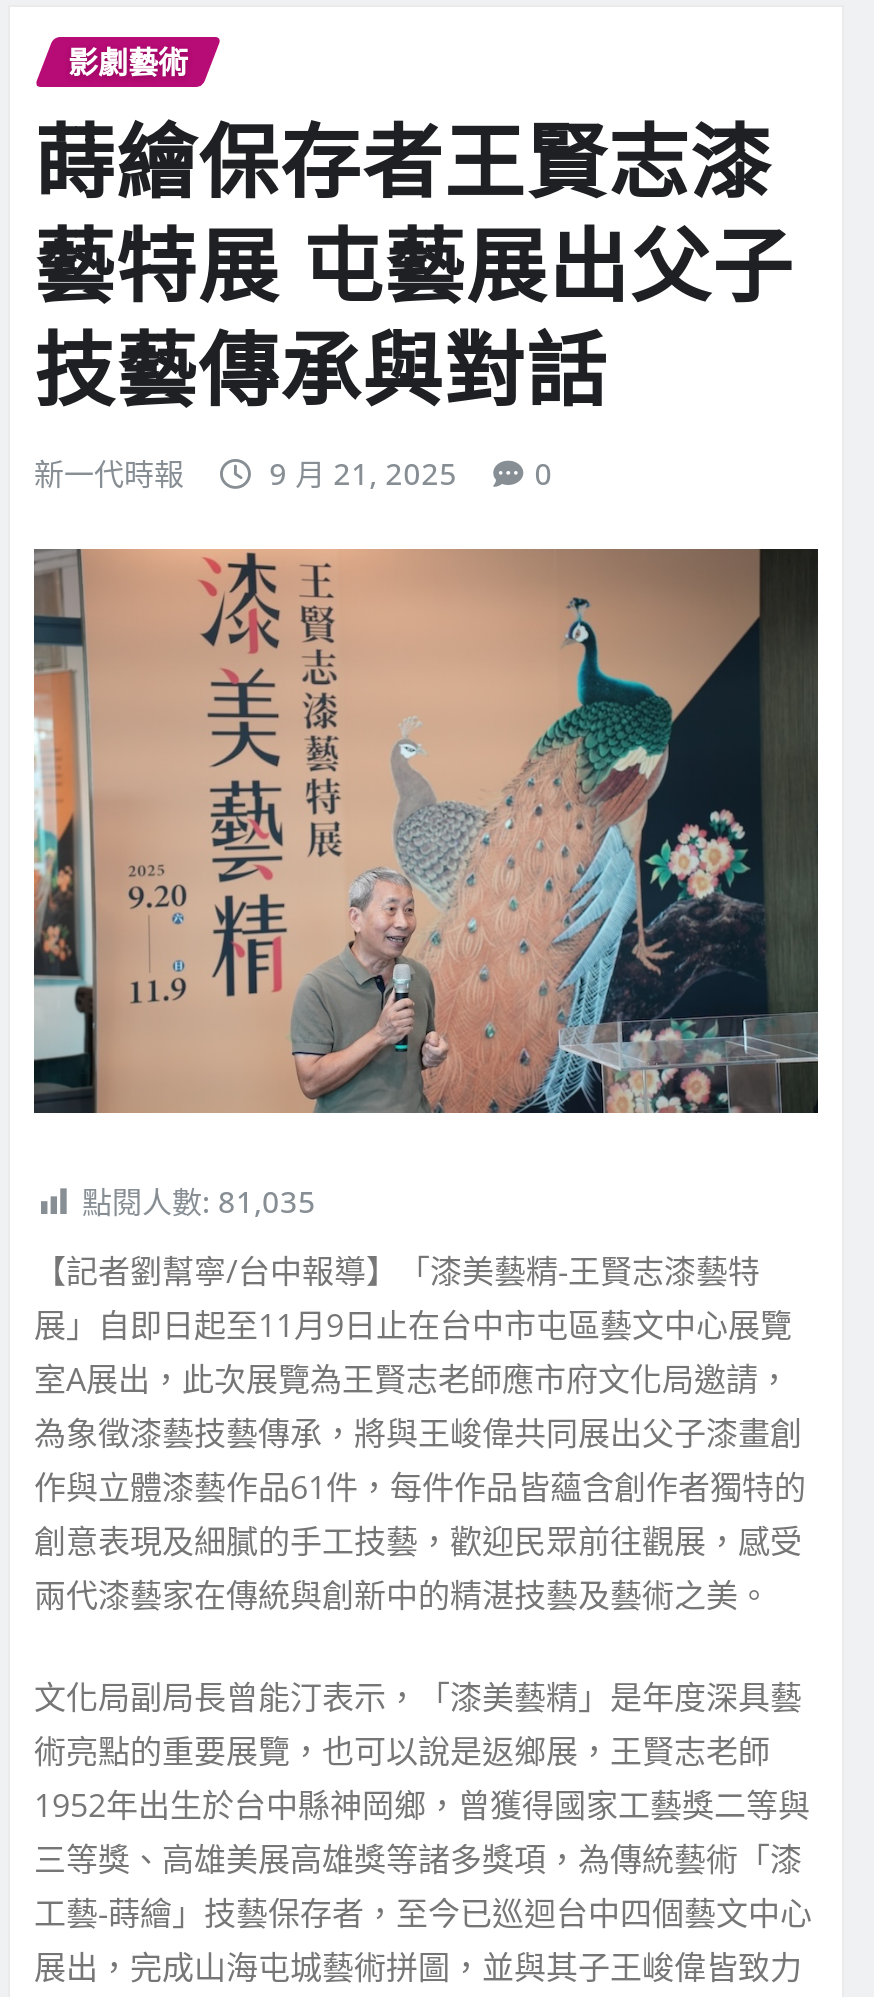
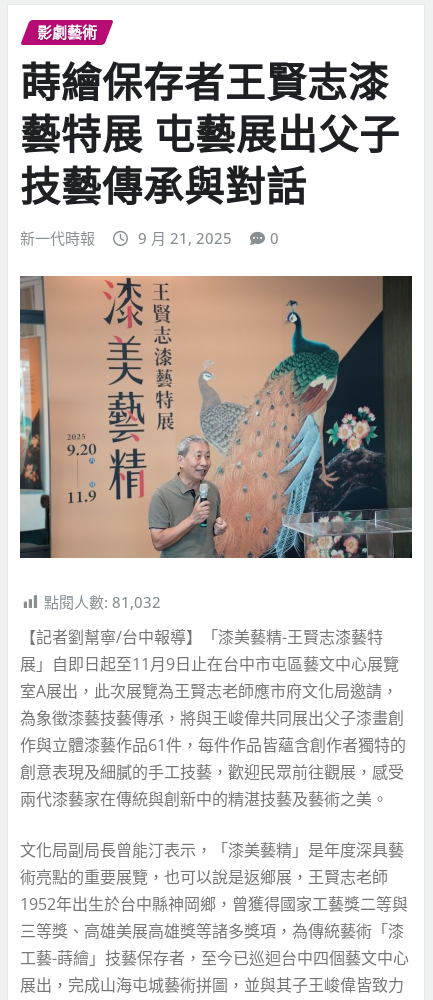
[82,1181,316,1221] 點閱人數: 81,035 -> [44,592,161,612] 點閱人數: 81,032

